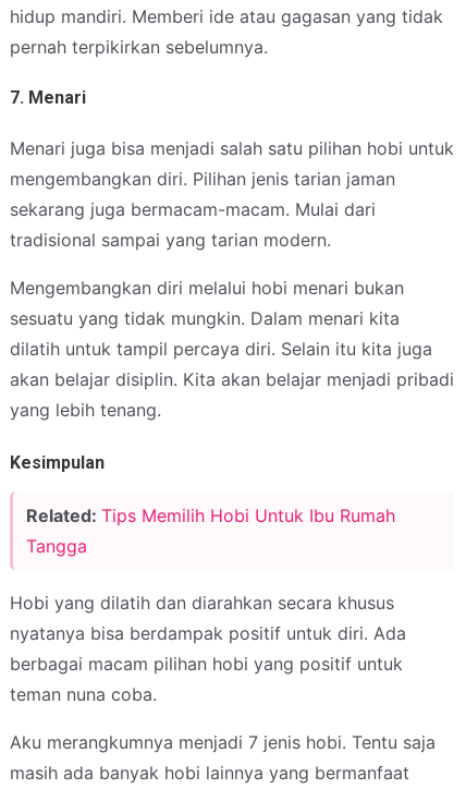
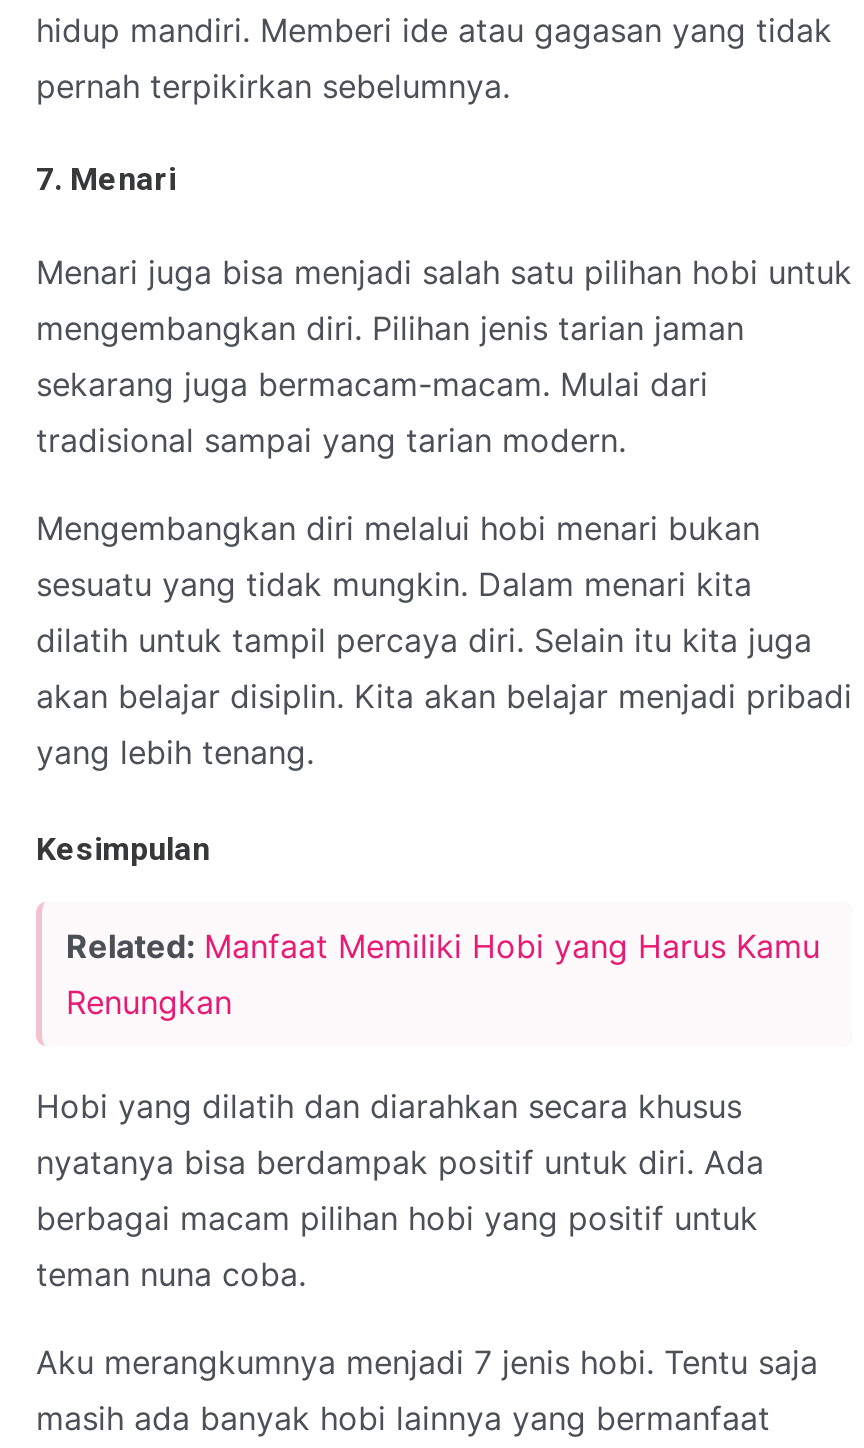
[26,505,395,557] Related: Tips Memilih Hobi Untuk Ibu Rumah | Tangga -> [66,926,820,1022] Related: Manfaat Memiliki Hobi yang Harus Kamu | Renungkan

